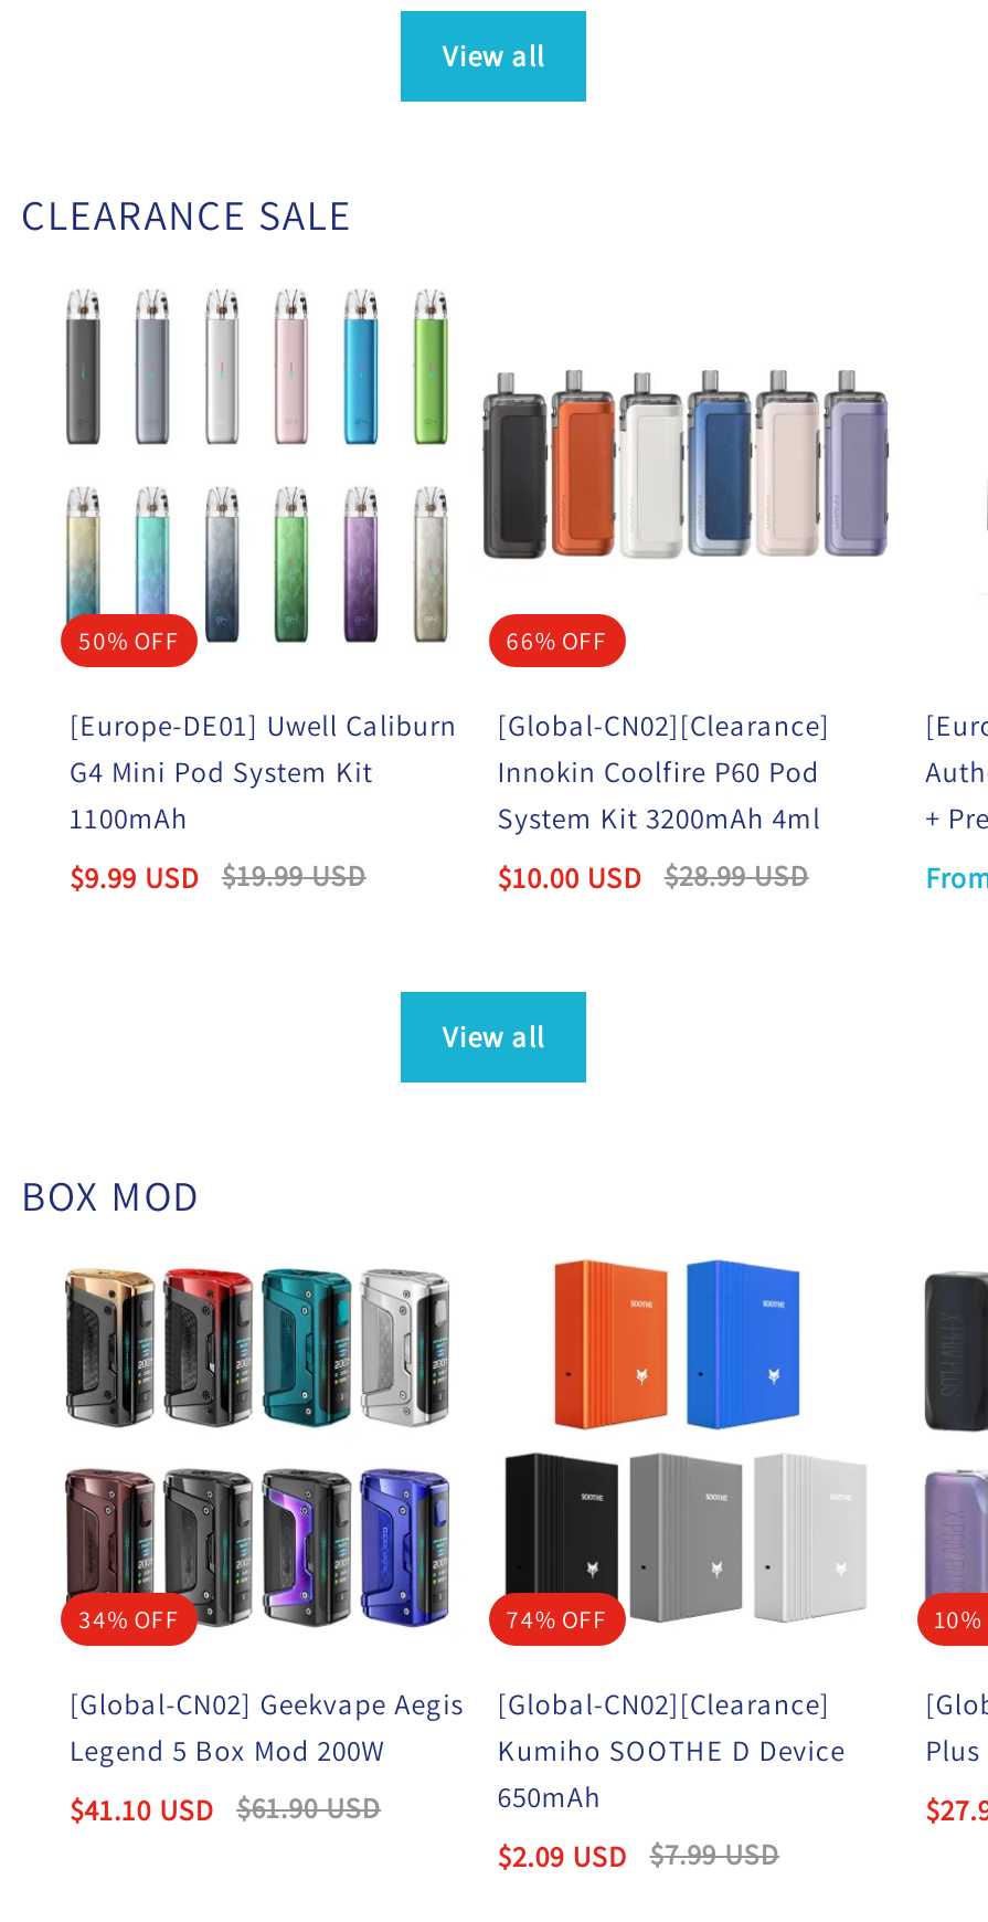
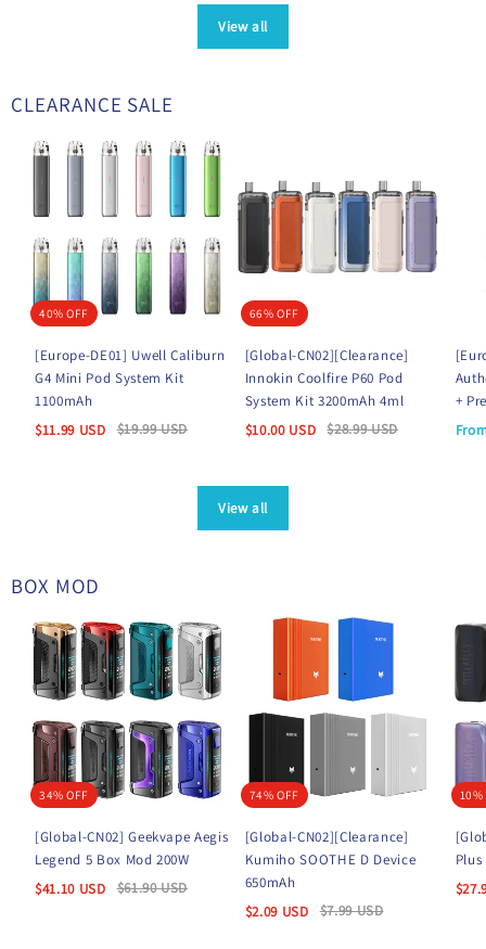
[78,625,180,655] 50% OFF -> [39,306,89,321] 40% OFF
[70,857,366,896] $9.99 USD $19.99USD -> [35,419,188,439] $11.99 USD $19.99USD

